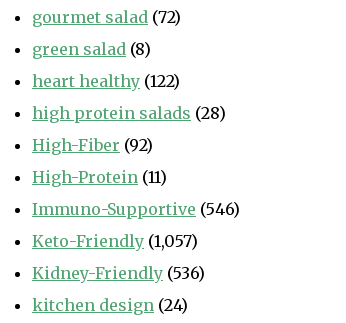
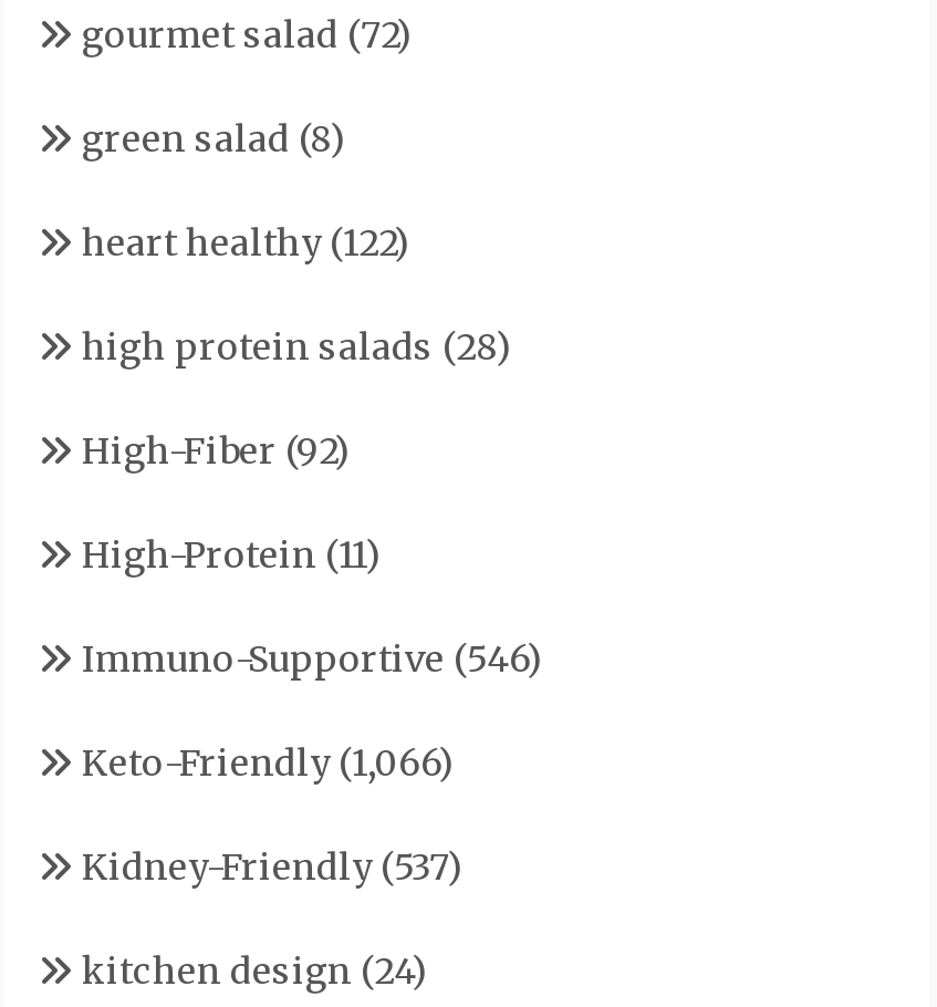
[32,230,198,250] Keto-Friendly (1,057) -> [82,740,454,785] Keto-Friendly (1,066)
[32,262,205,282] Kidney-Friendly (536) -> [82,844,462,889] Kidney-Friendly (537)

